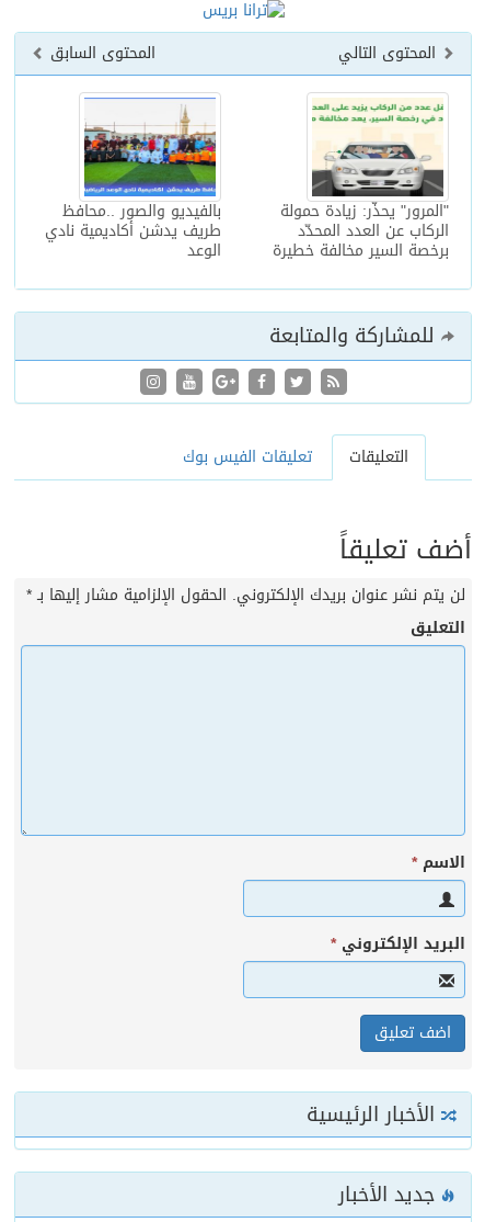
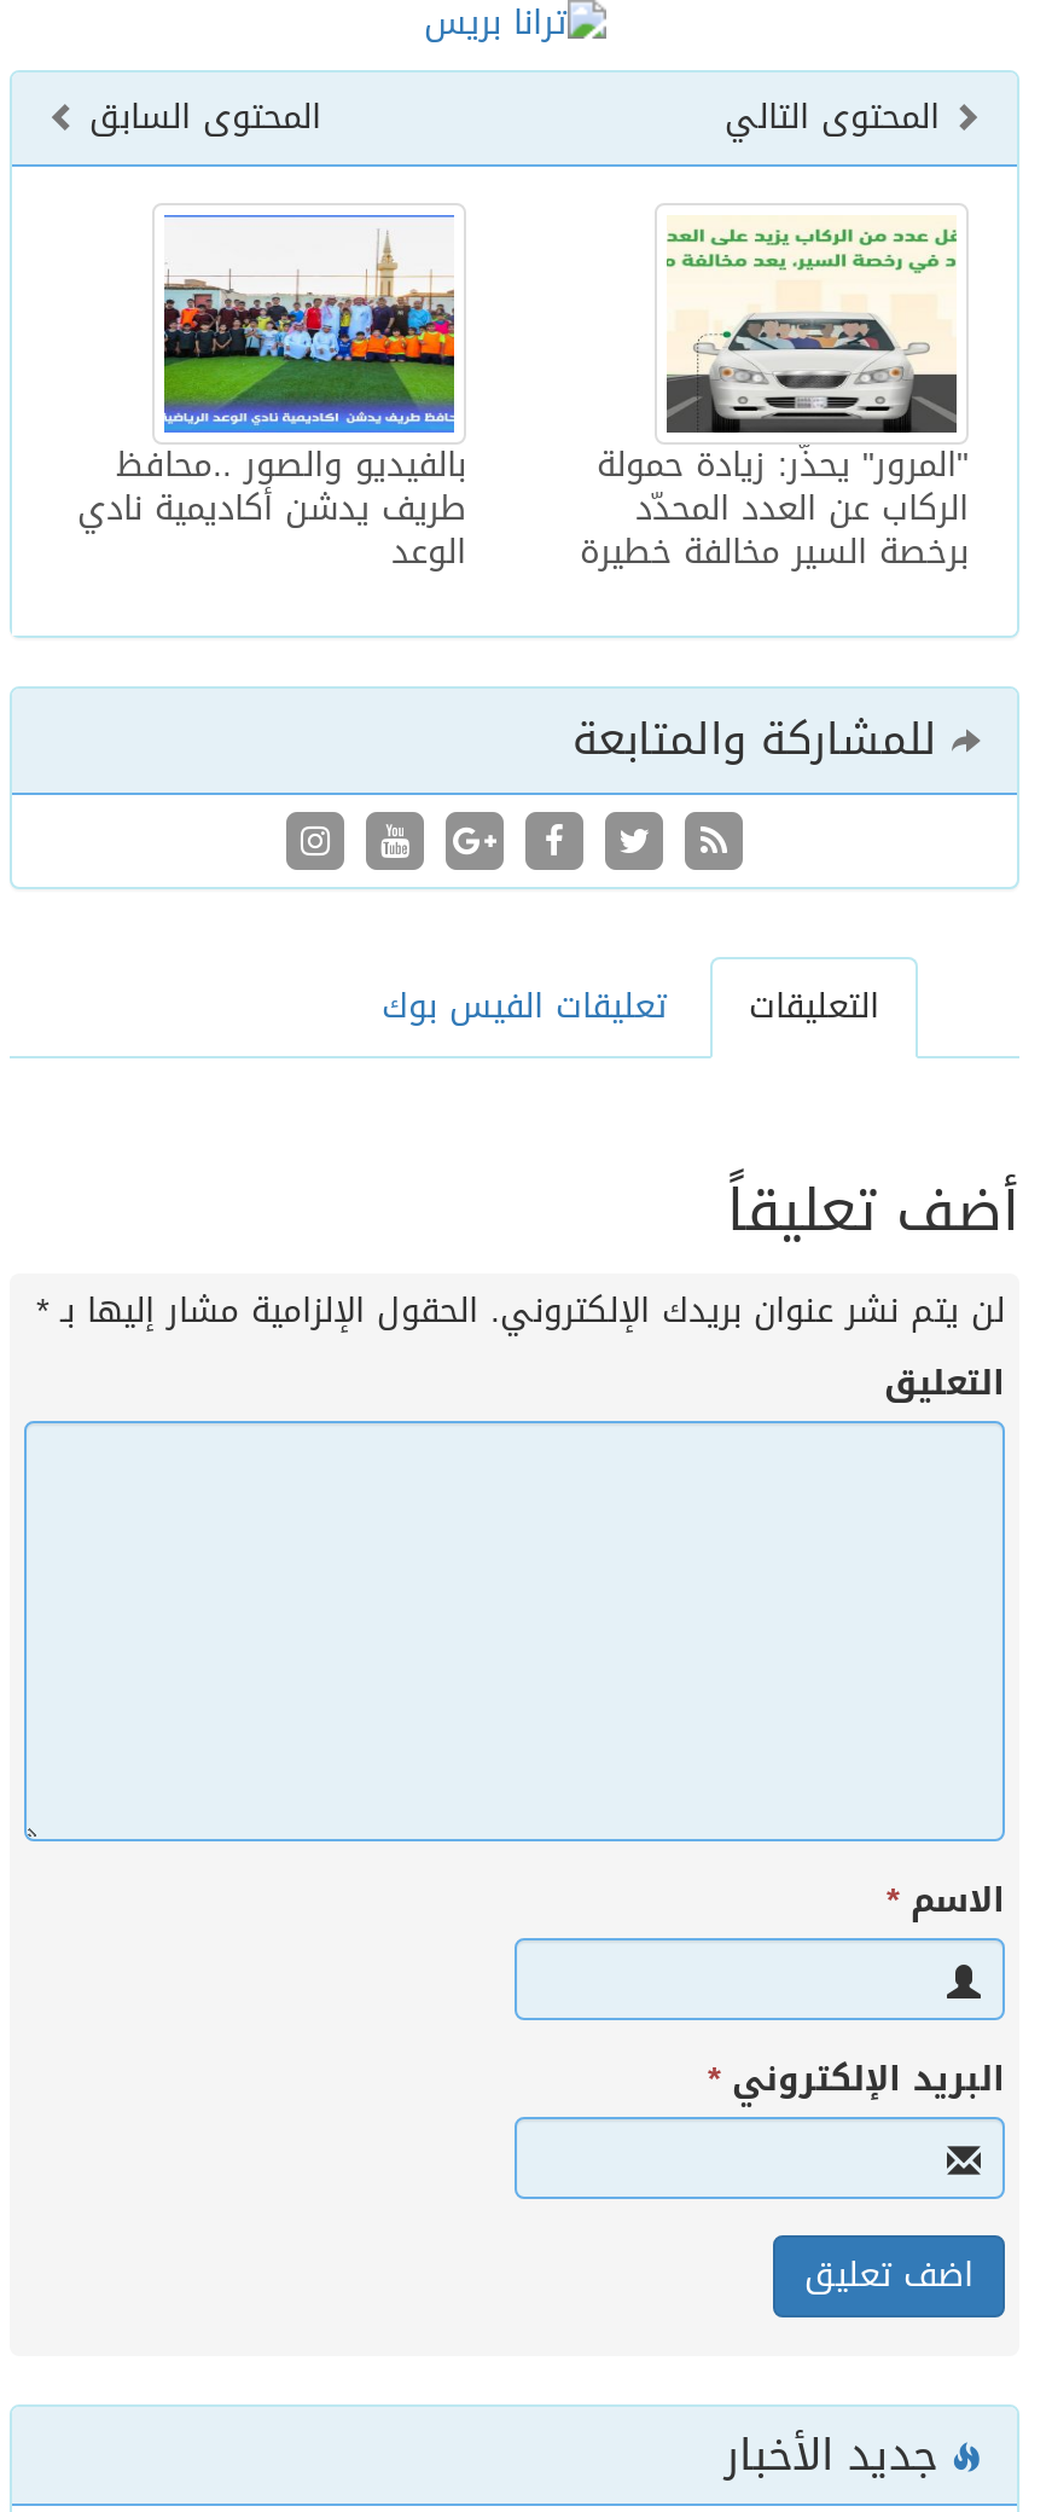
[307,1096,441,1133] الأخبار الرئيسية -> none

